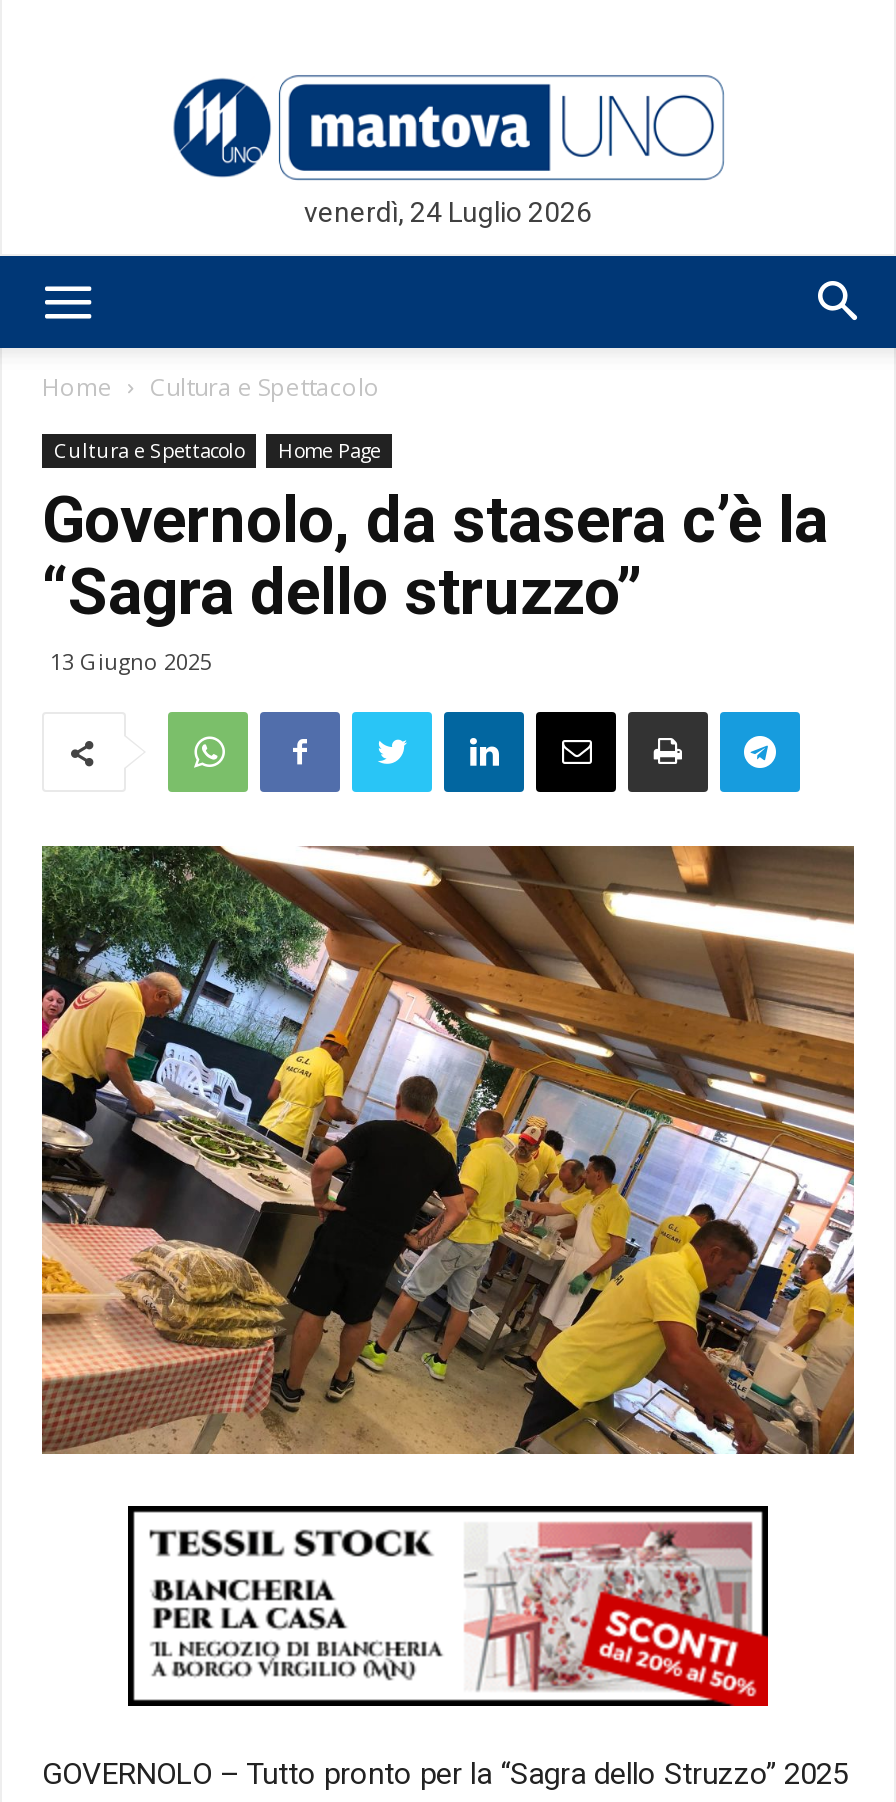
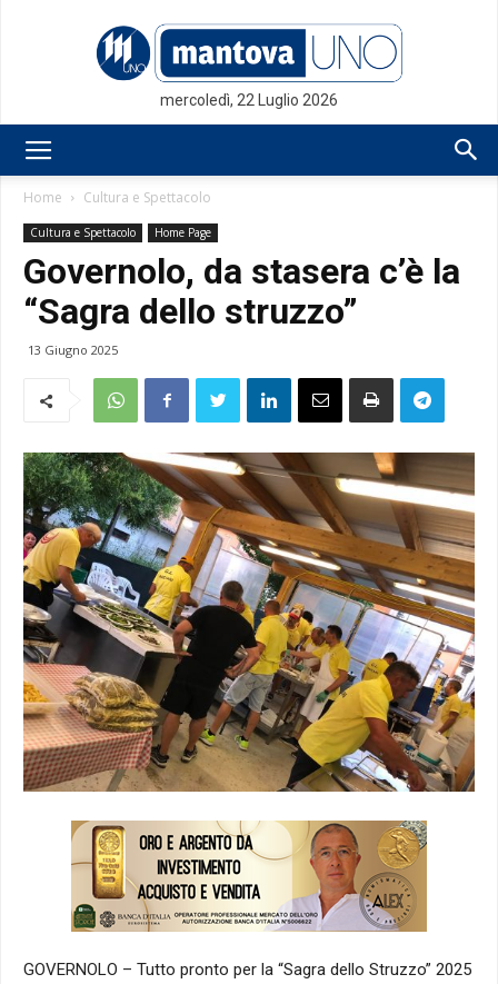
[304,196,592,228] venerdì, 24 Luglio 2026 -> [160,91,338,109] mercoledì, 22 Luglio 2026
[126,1504,770,1708] [image] -> [70,819,428,933] [image]

